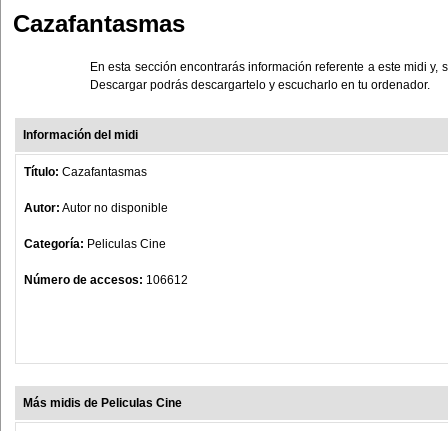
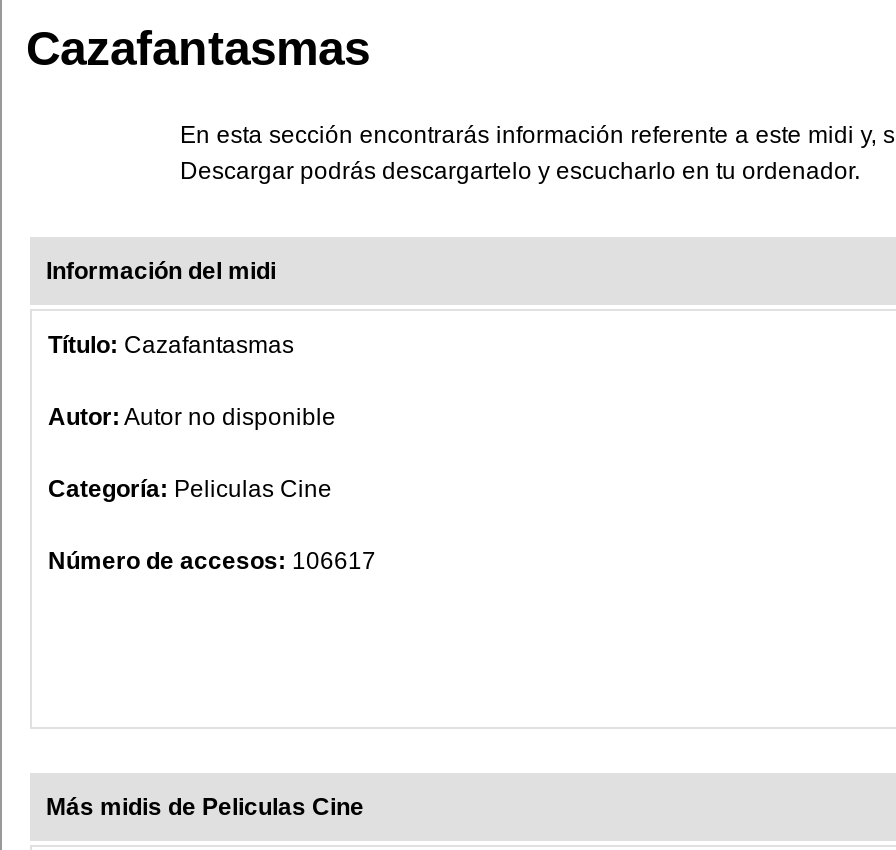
[24,273,188,287] Número de accesos: 106612 -> [48,547,376,575] Número de accesos: 106617

